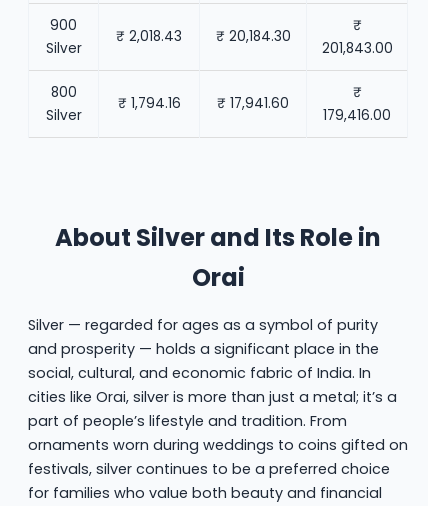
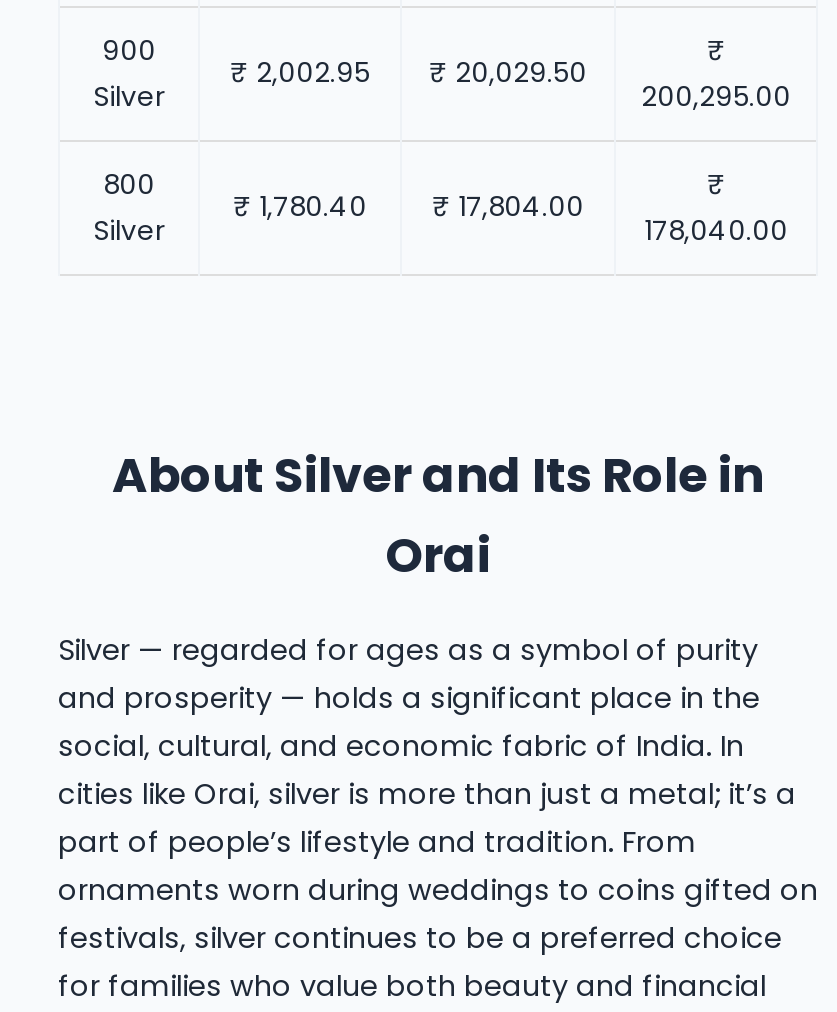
[116,27,182,46] ₹ 2,018.43 -> [230,54,370,92] ₹ 2,002.95
[215,27,290,46] ₹ 20,184.30 -> [429,54,587,92] ₹ 20,029.50
[321,39,392,58] 201,843.00 -> [641,78,791,116] 200,295.00
[117,94,180,113] ₹ 1,794.16 -> [233,188,367,226] ₹ 1,780.40
[217,94,289,113] ₹ 17,941.60 -> [432,188,584,226] ₹ 17,804.00
[323,106,391,125] 179,416.00 -> [644,212,788,250] 178,040.00

